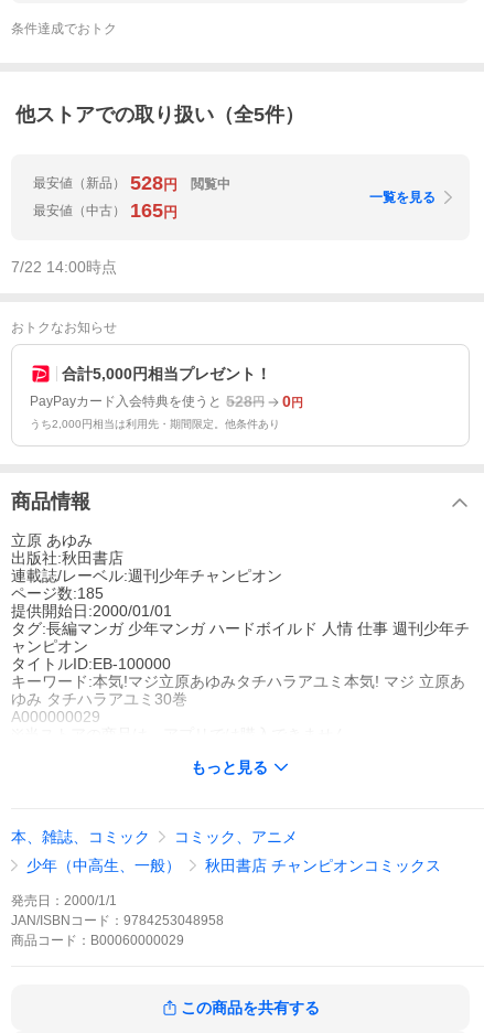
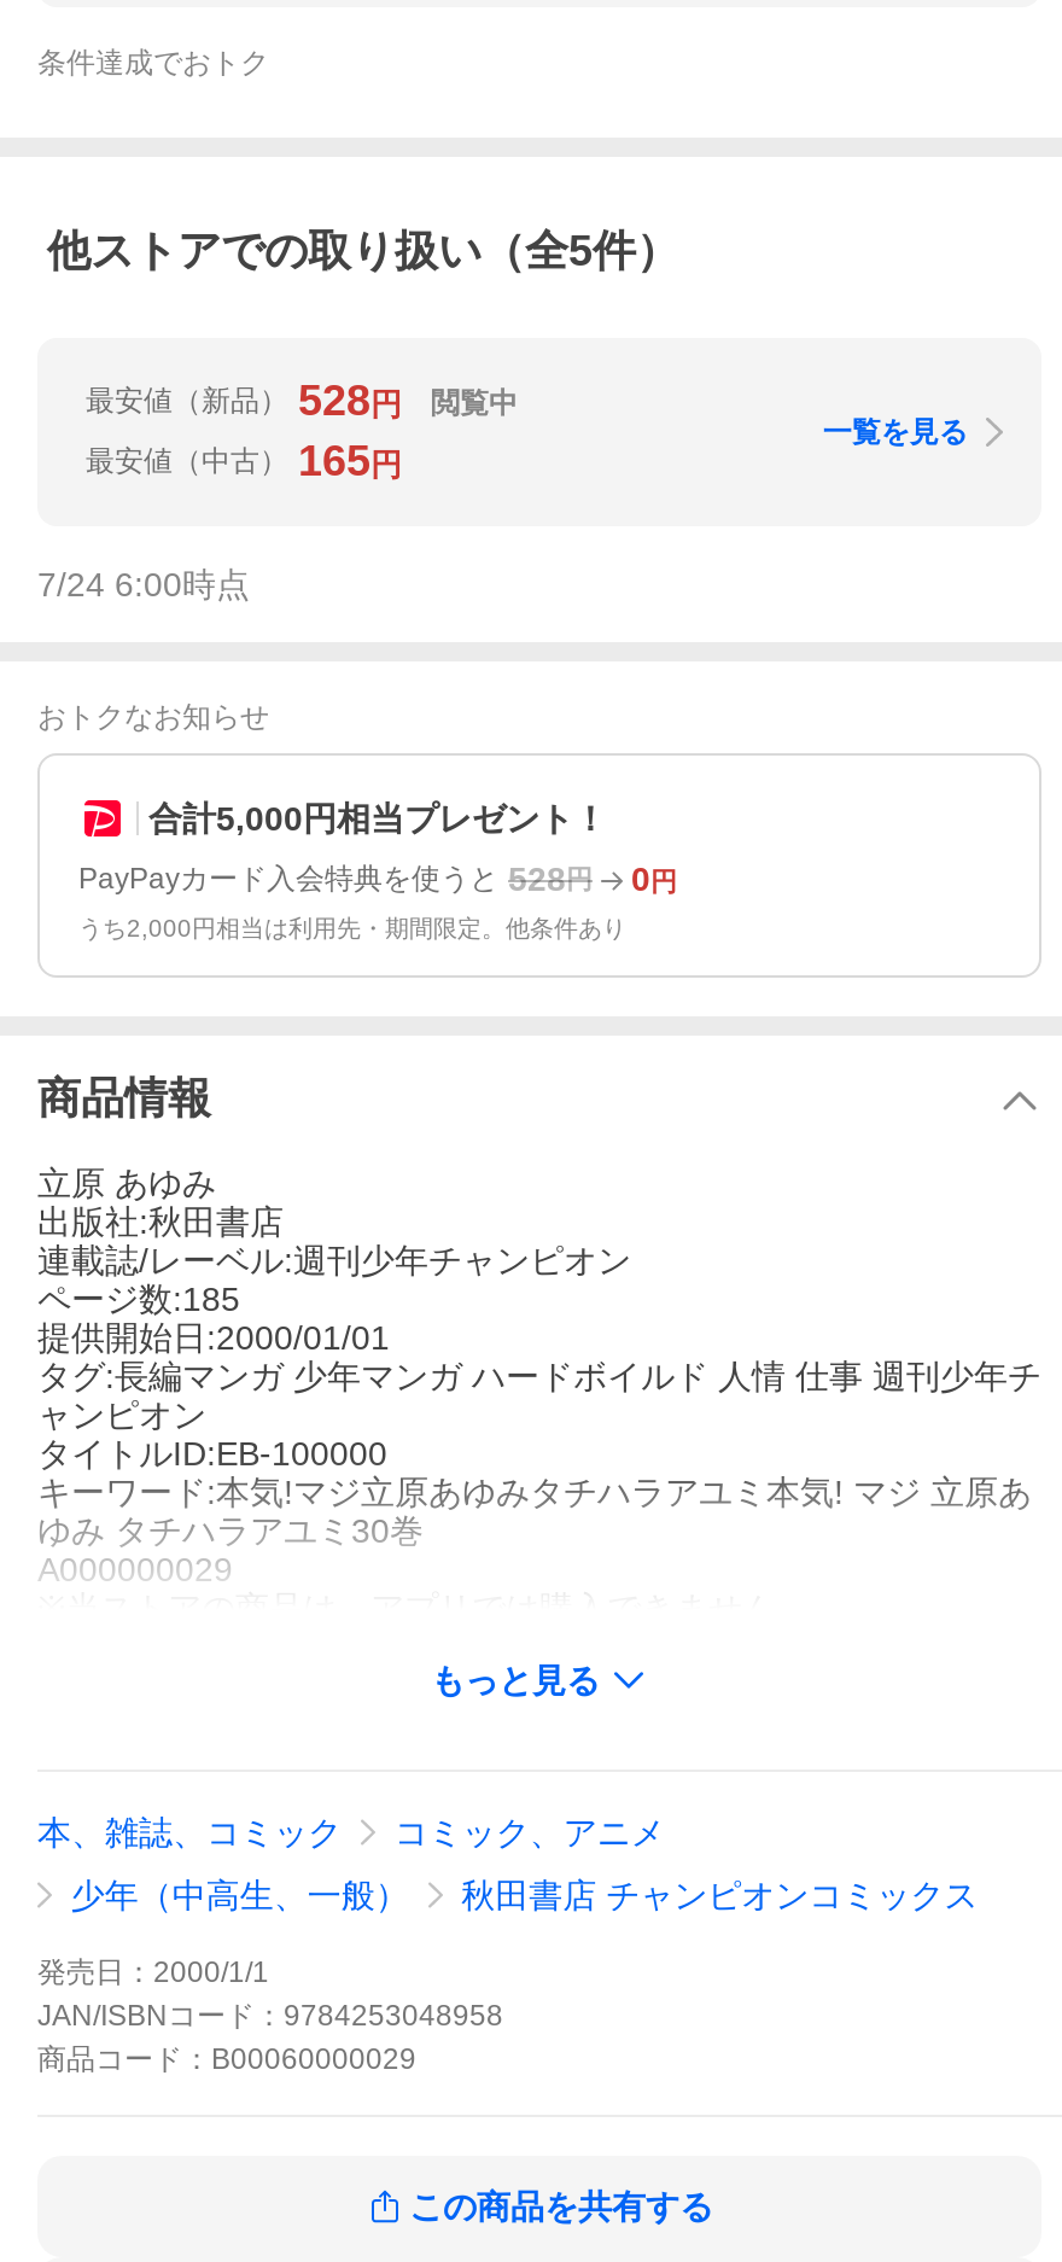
[11,258,117,276] 7/22 14:00時点 -> [37,565,250,604] 7/24 6:00時点

